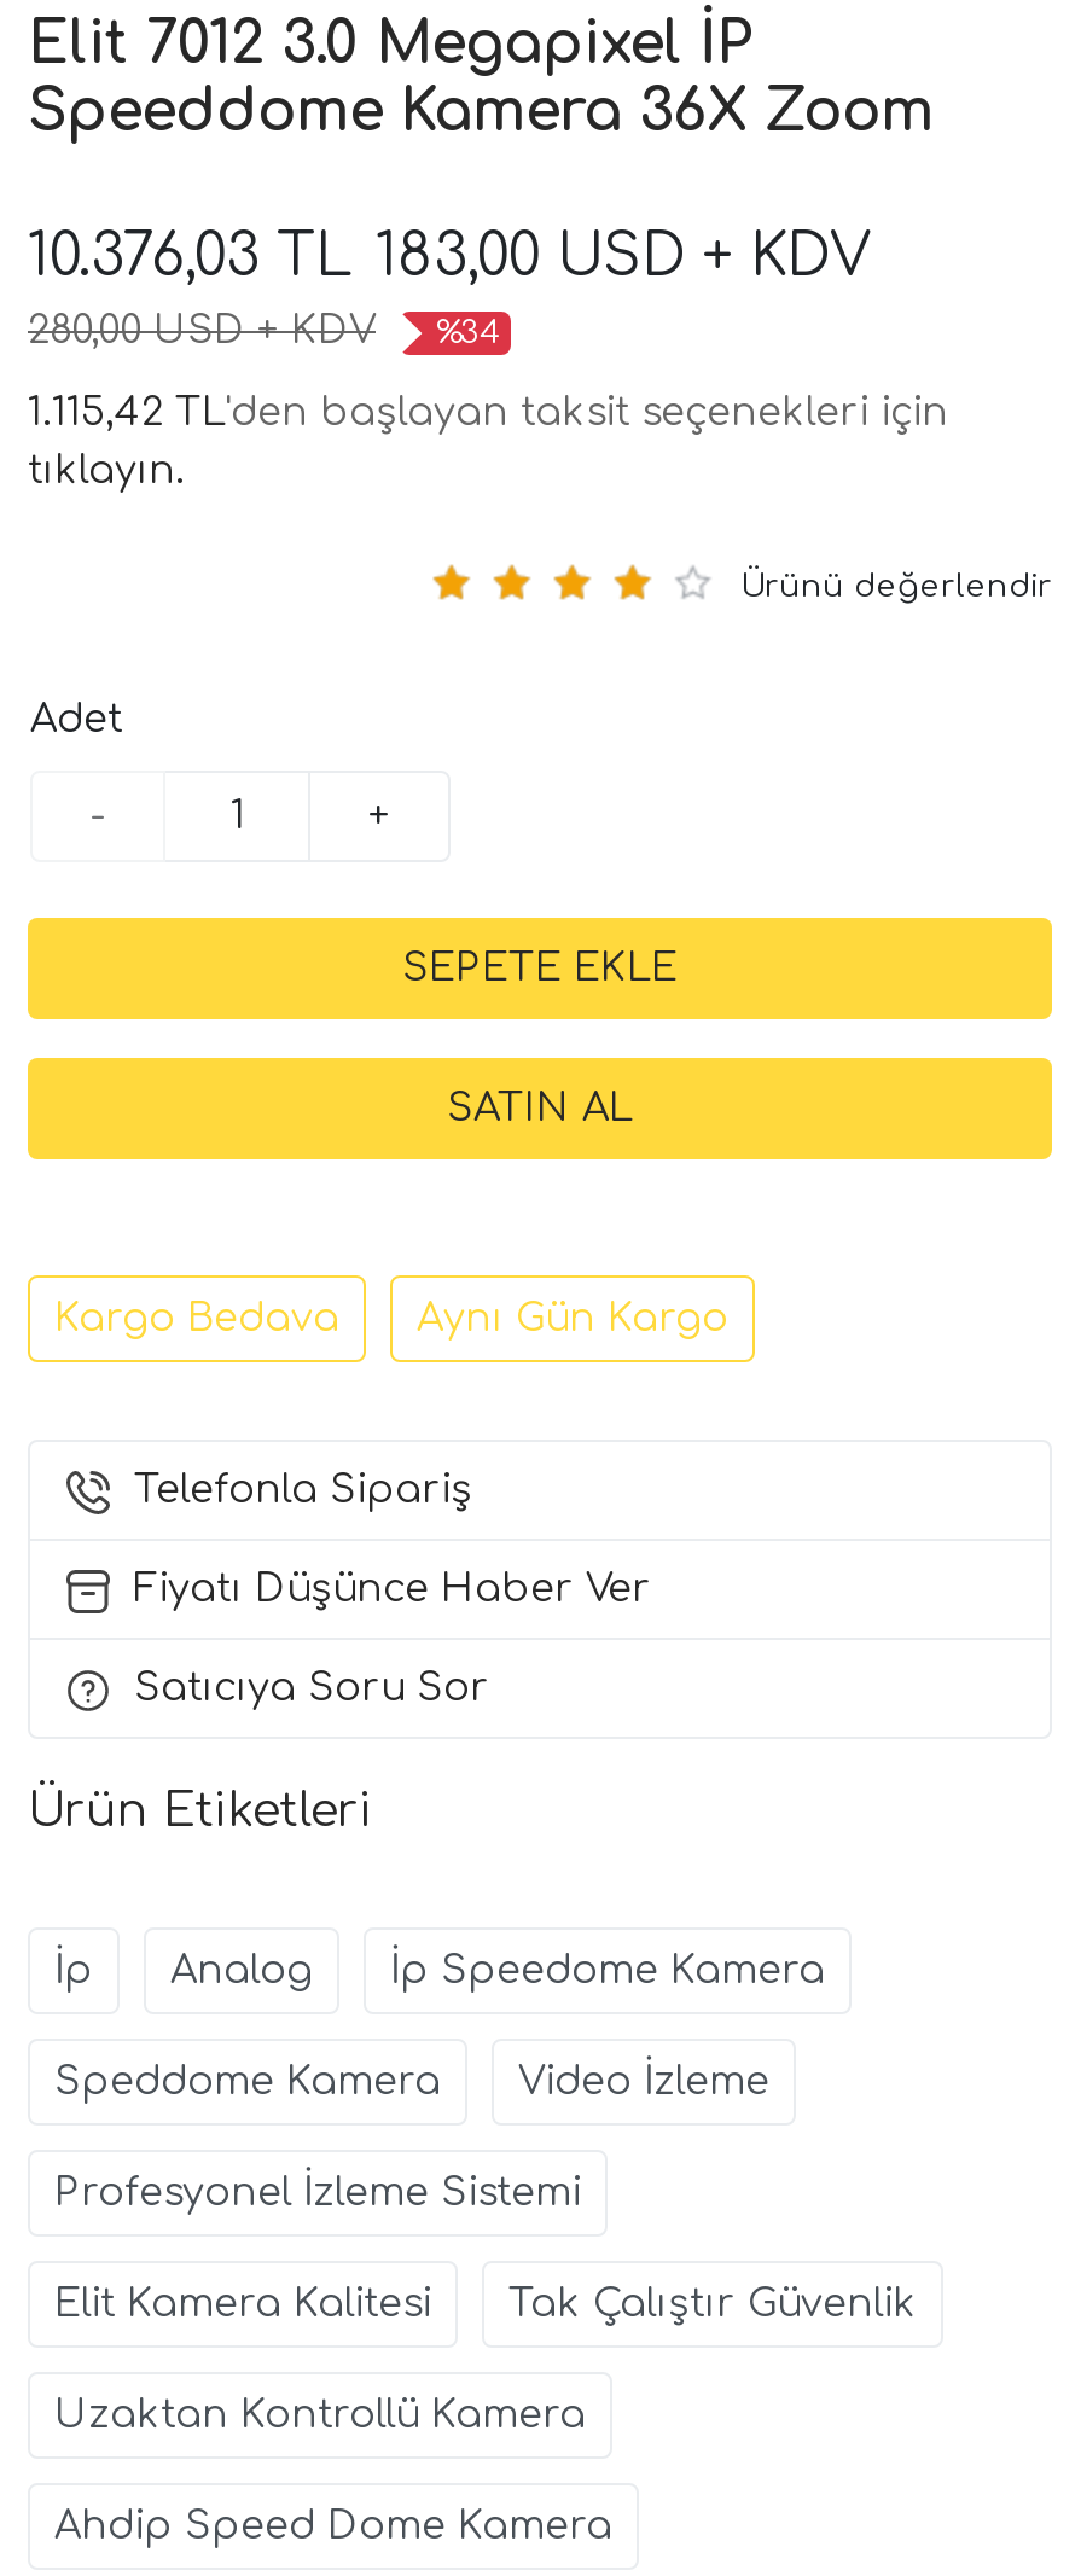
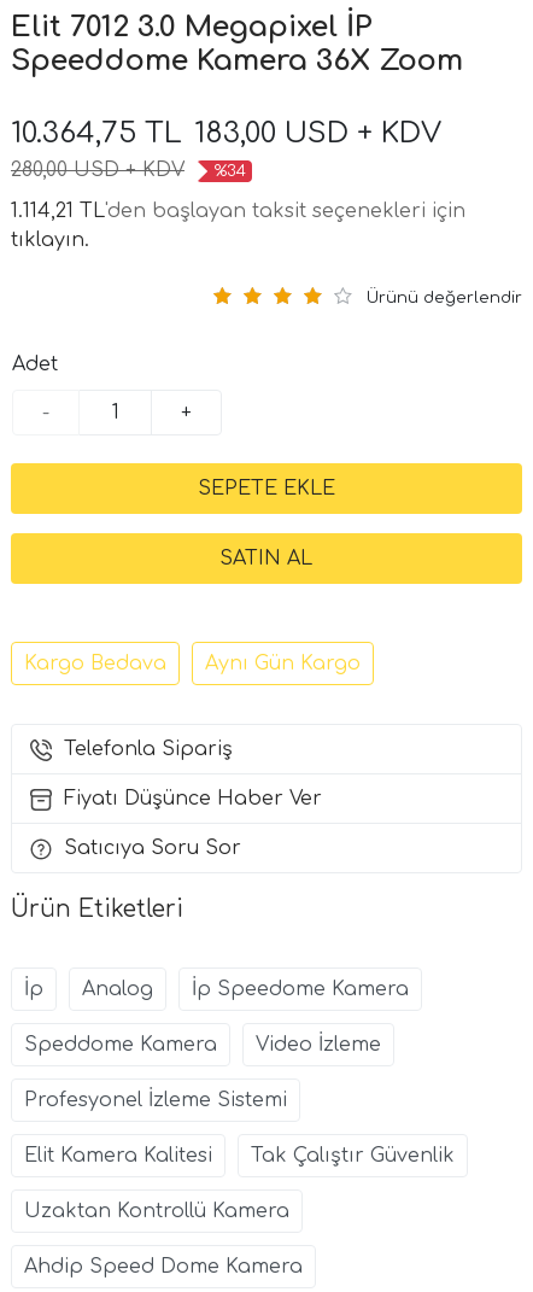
[28,224,871,290] 10.376,03 TL 183,00 USD + KDV -> [11,117,441,149] 10.364,75 TL 183,00 USD + KDV
[28,391,948,435] 1.115,42 TL'den başlayan taksit seçenekleri için -> [11,200,465,222] 1.114,21 TL'den başlayan taksit seçenekleri için

